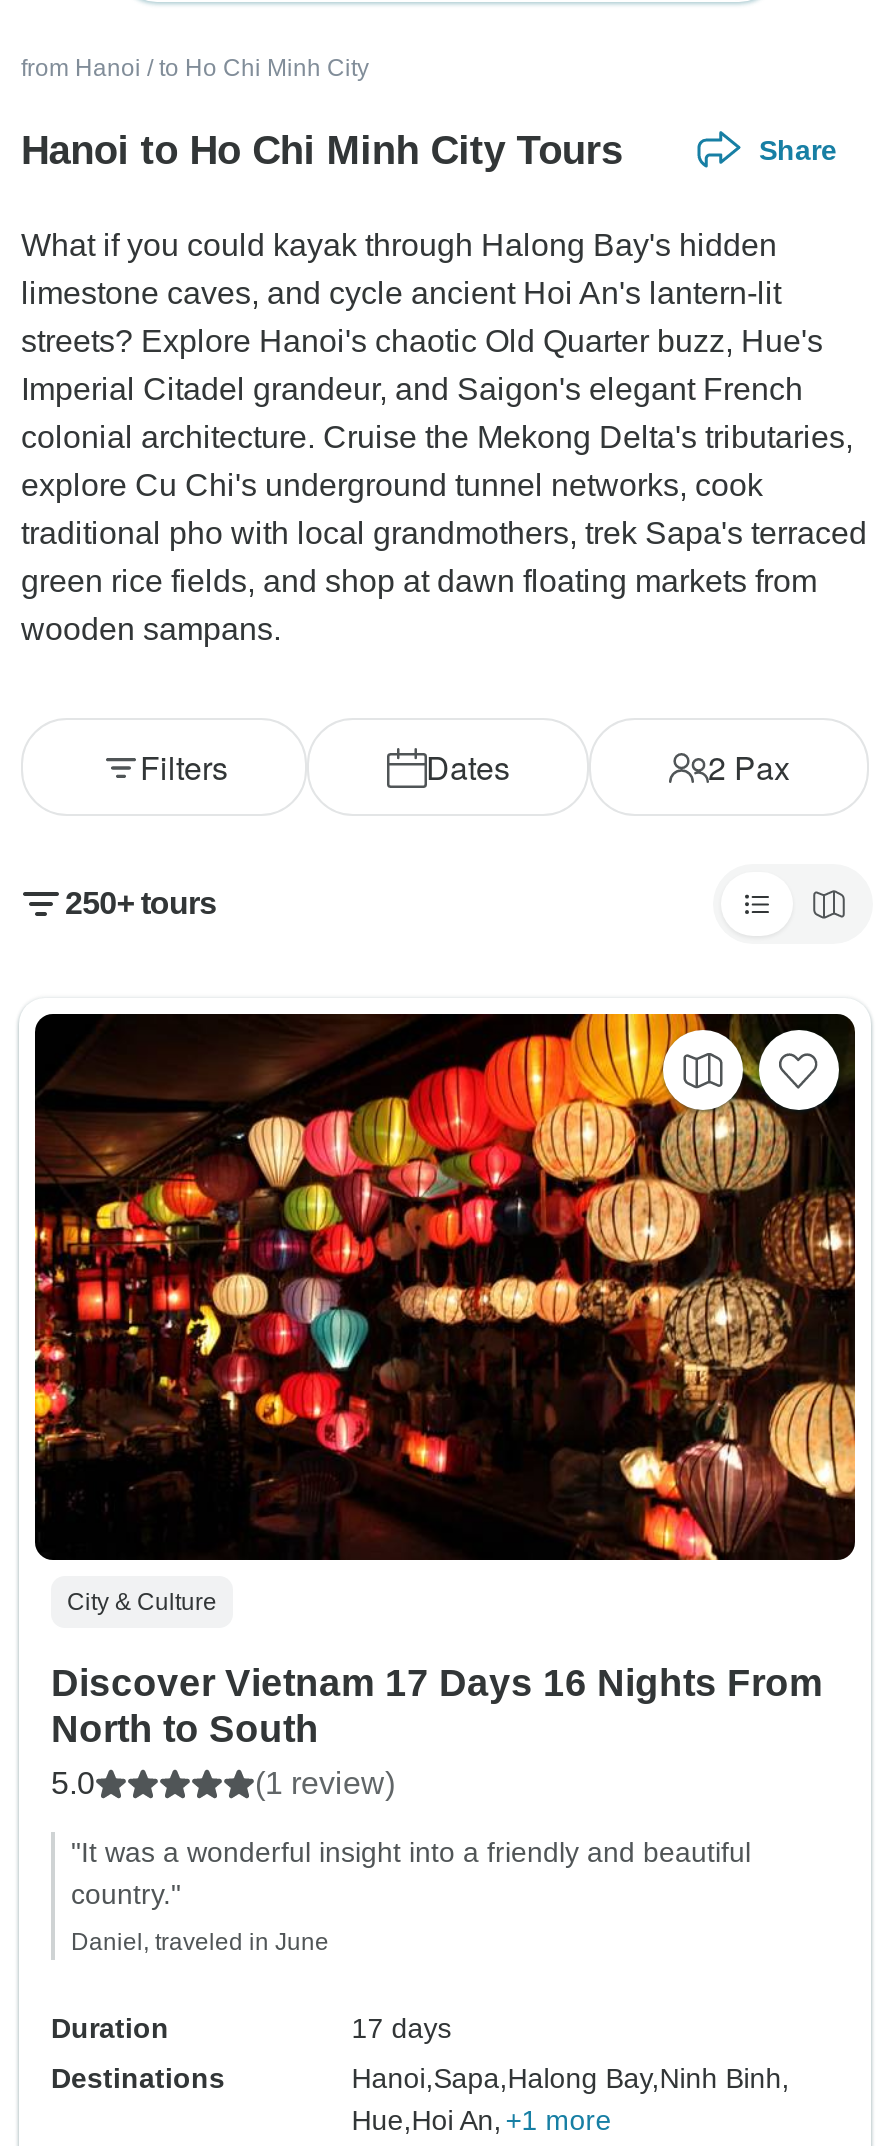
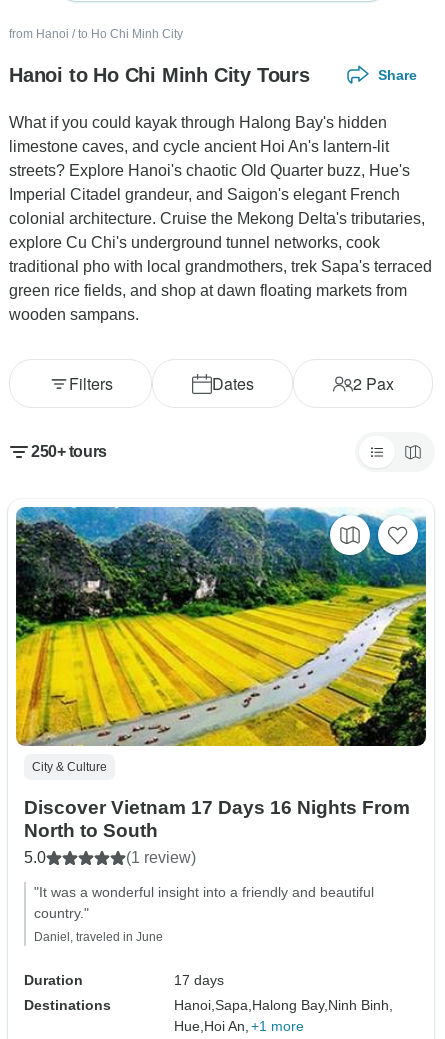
[33,1012,857,1562] [image] -> [15,506,427,747] [image]

